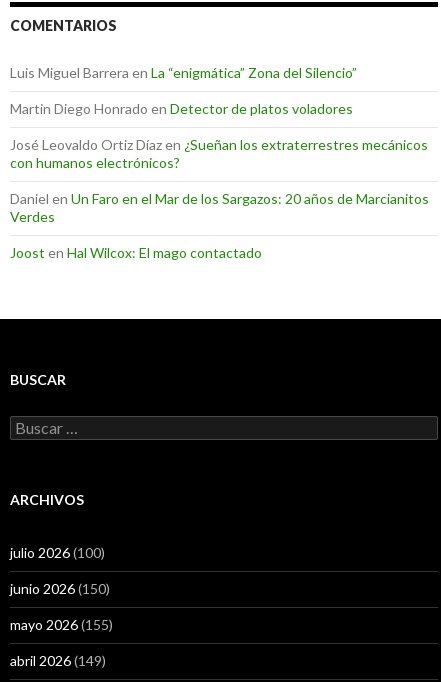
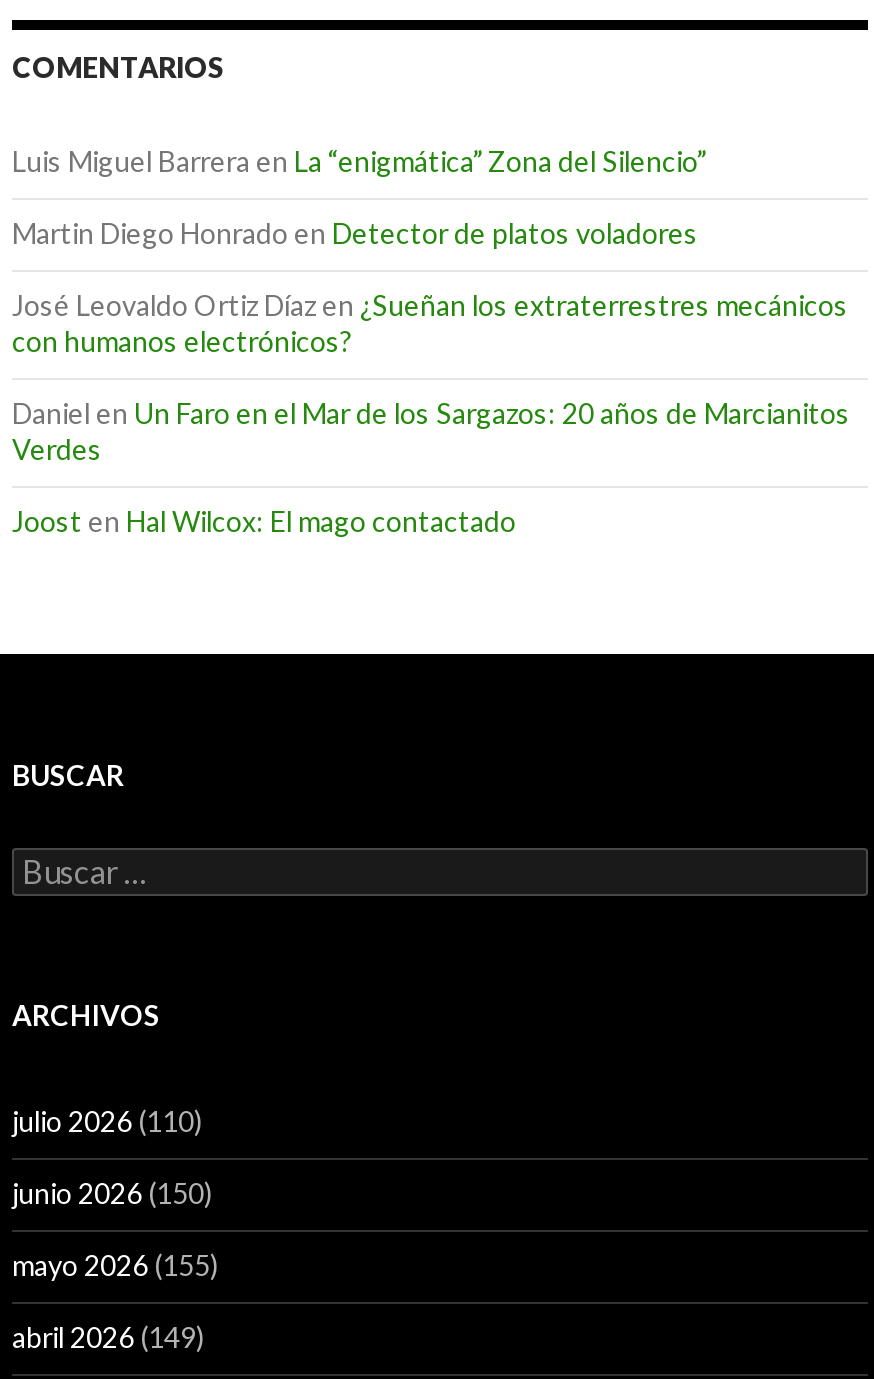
[10,544,105,561] julio 2026 (100) -> [12,1103,202,1137] julio 2026 (110)

